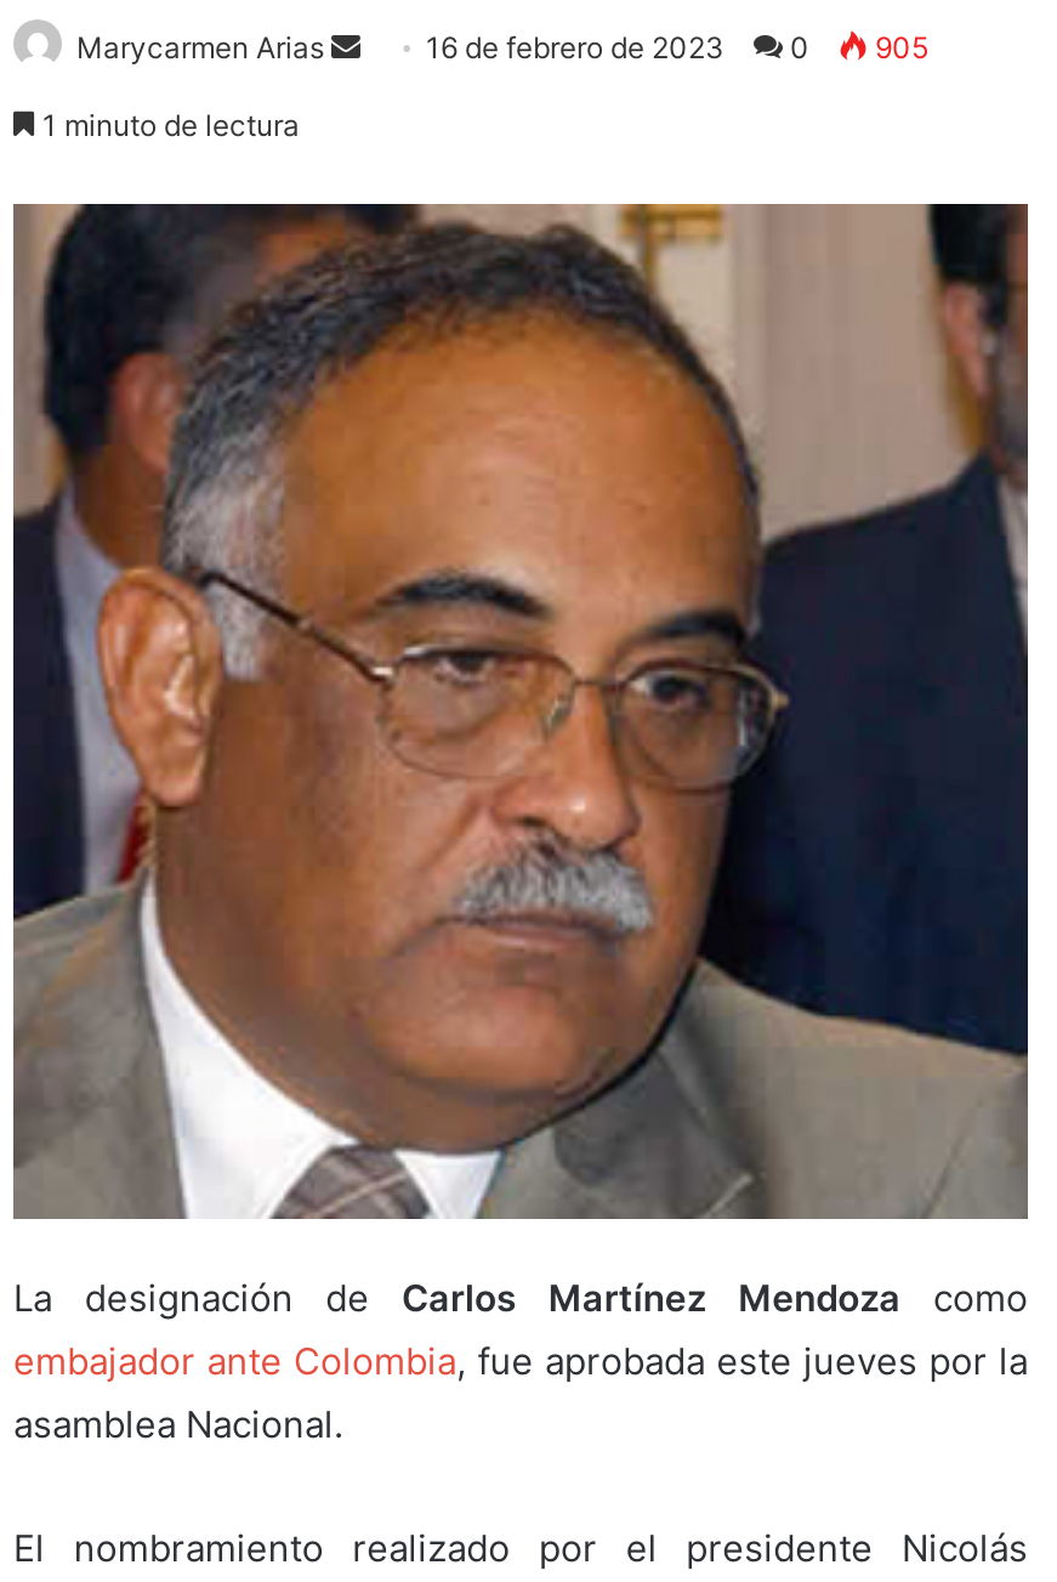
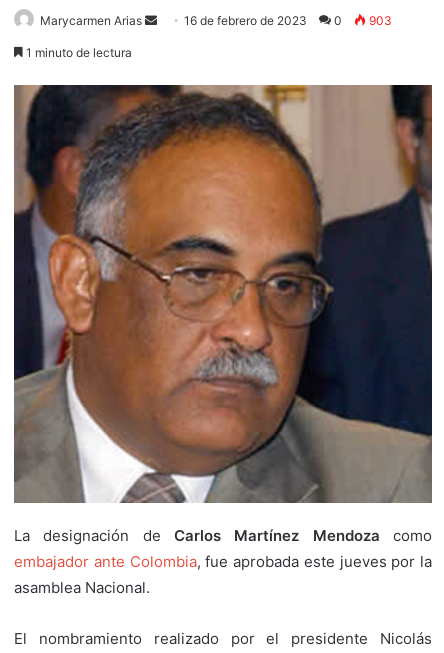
[868,29,928,66] 905 -> [366,13,392,28] 903

